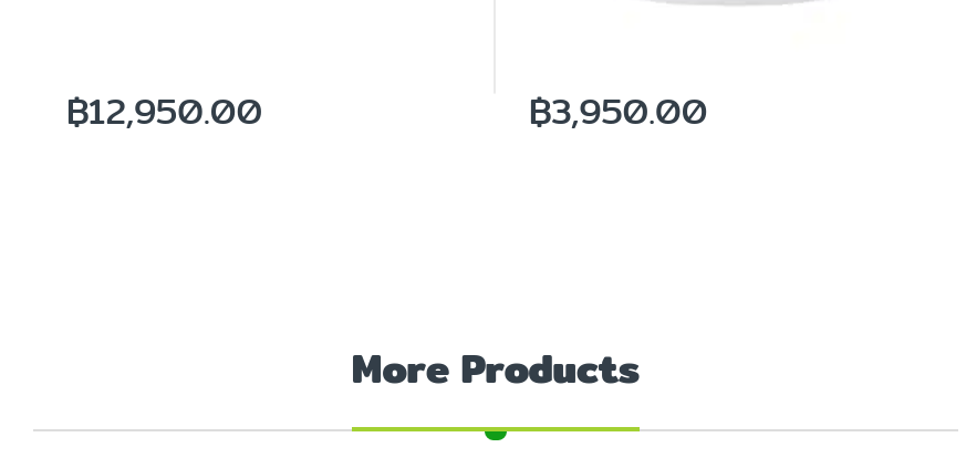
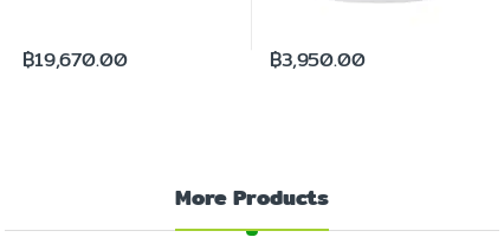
[66,84,262,139] ฿12,950.00 -> [22,45,127,75] ฿19,670.00

